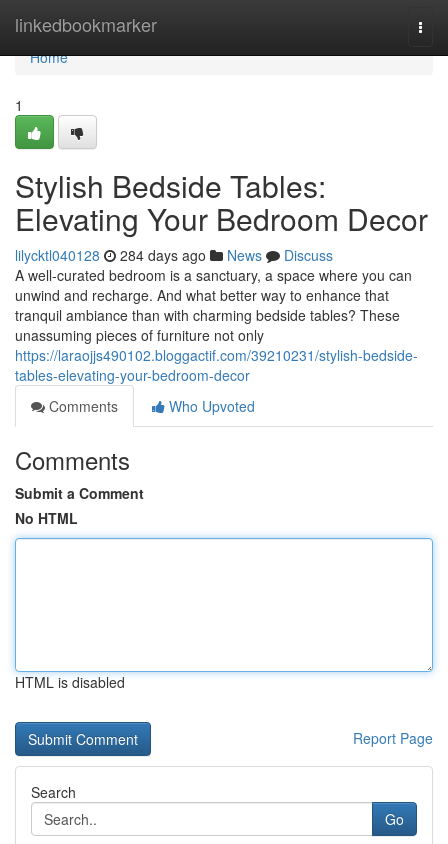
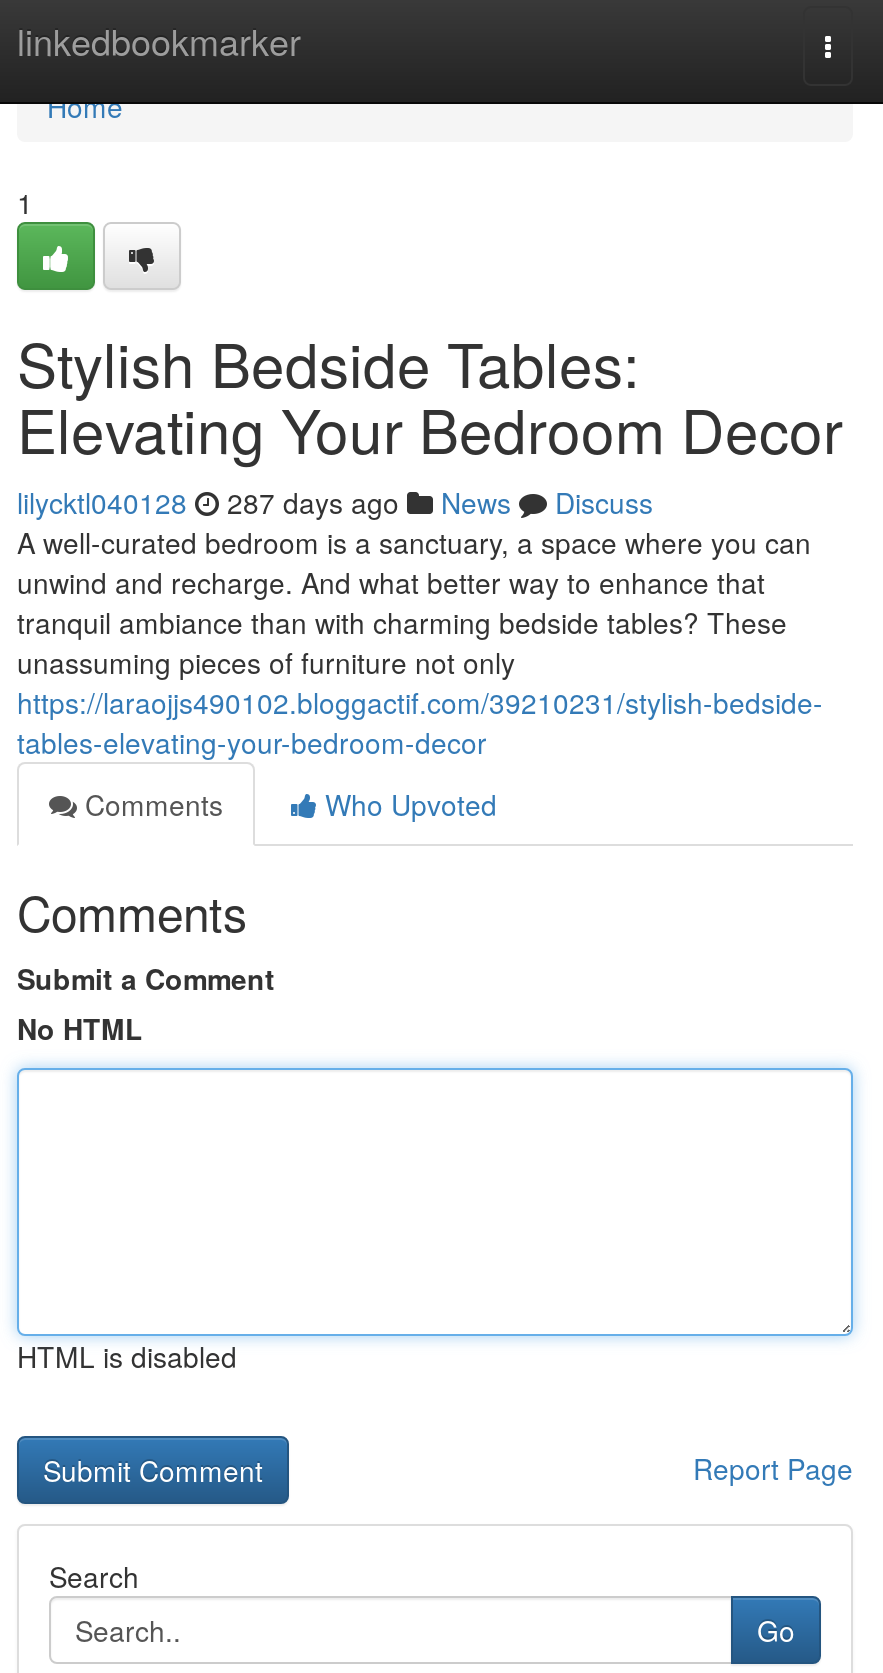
[15,245,333,265] lilycktl040128 284 days ago News Discuss -> [17,482,653,522] lilycktl040128 287 days ago News Discuss

